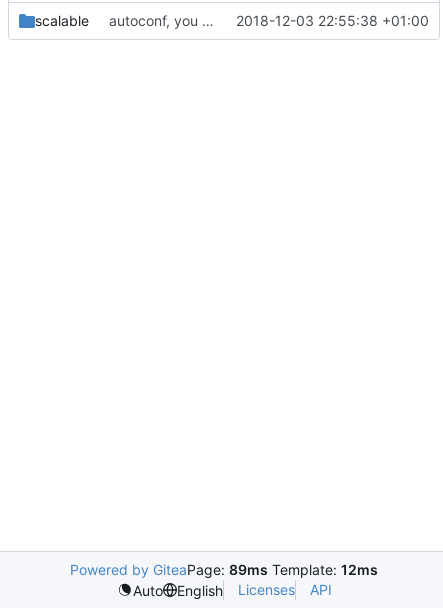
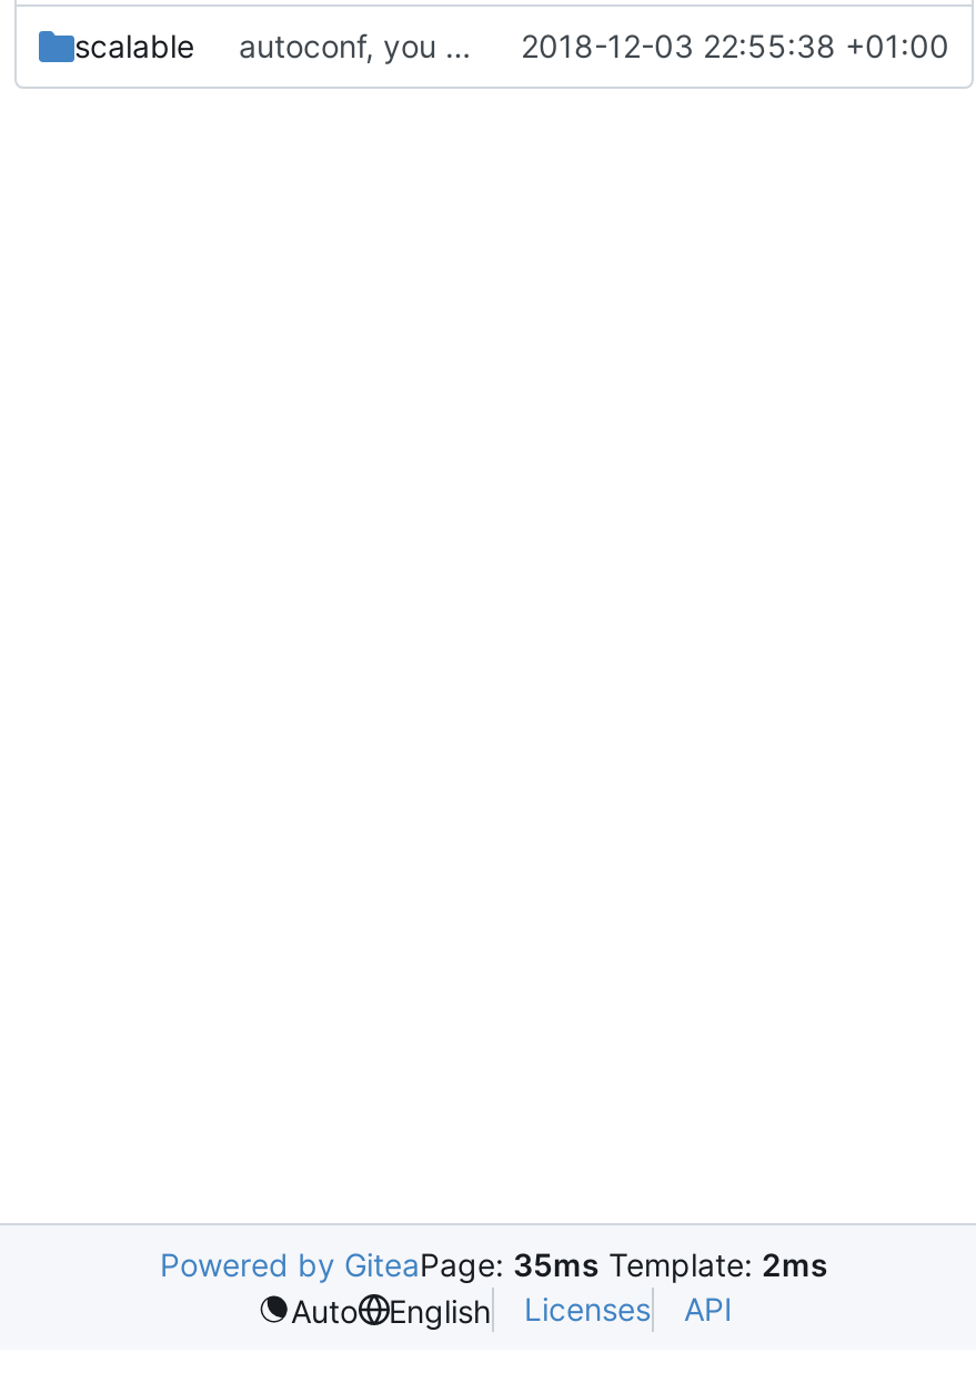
[70,561,378,578] Powered by GiteaPage: 89ms Template: 12ms -> [160,1245,828,1283] Powered by GiteaPage: 35ms Template: 2ms

